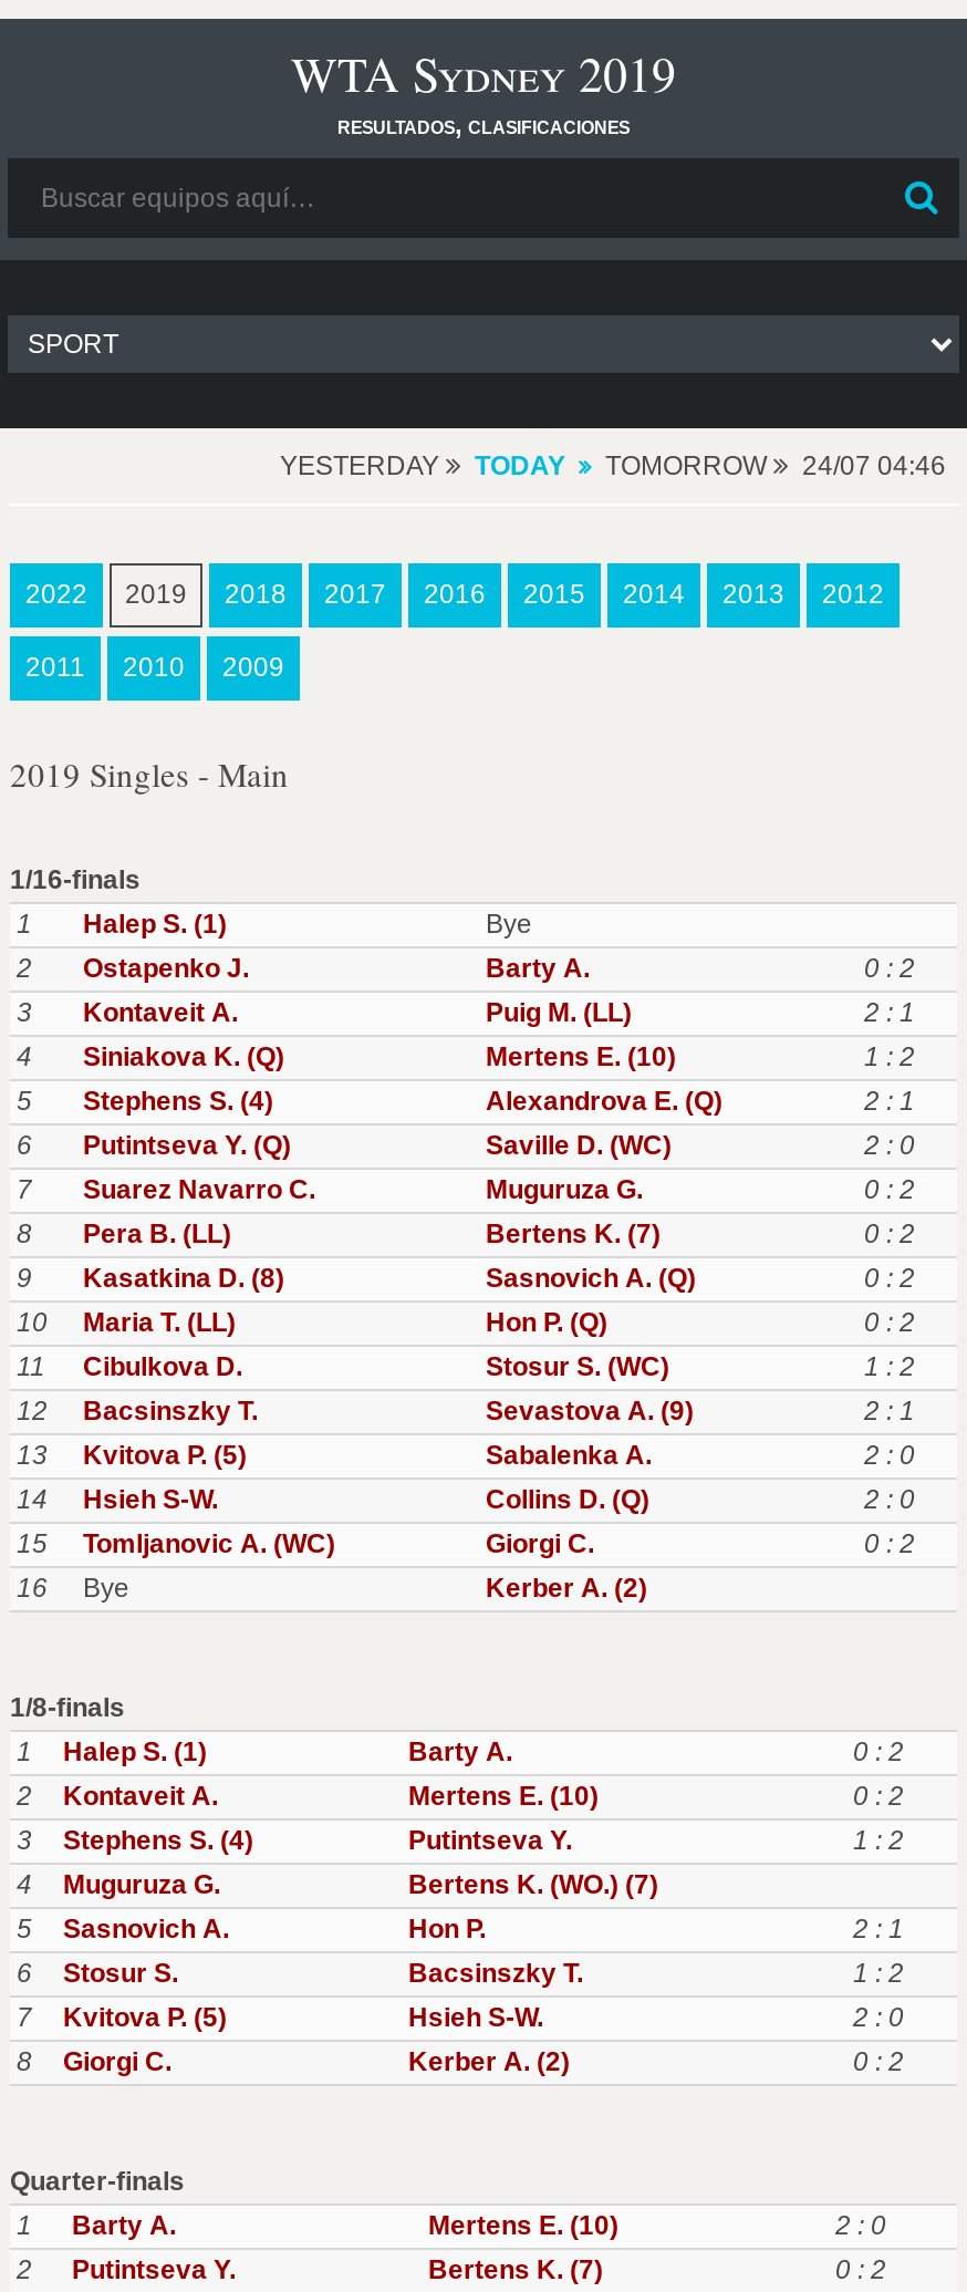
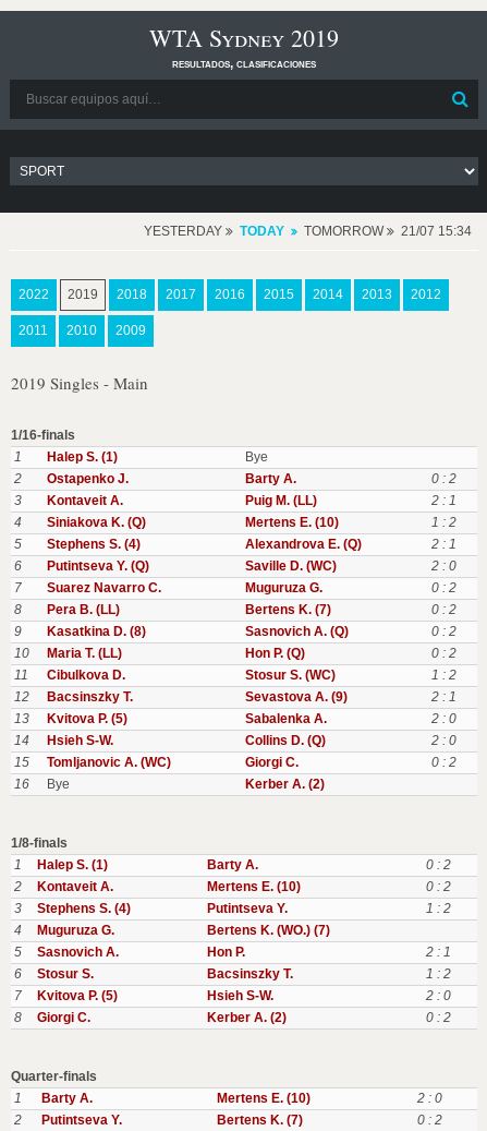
[280,450,946,481] YESTERDAY TODAY TOMORROW 24/07 04:46 -> [144,224,472,239] YESTERDAY TODAY TOMORROW 21/07 15:34

